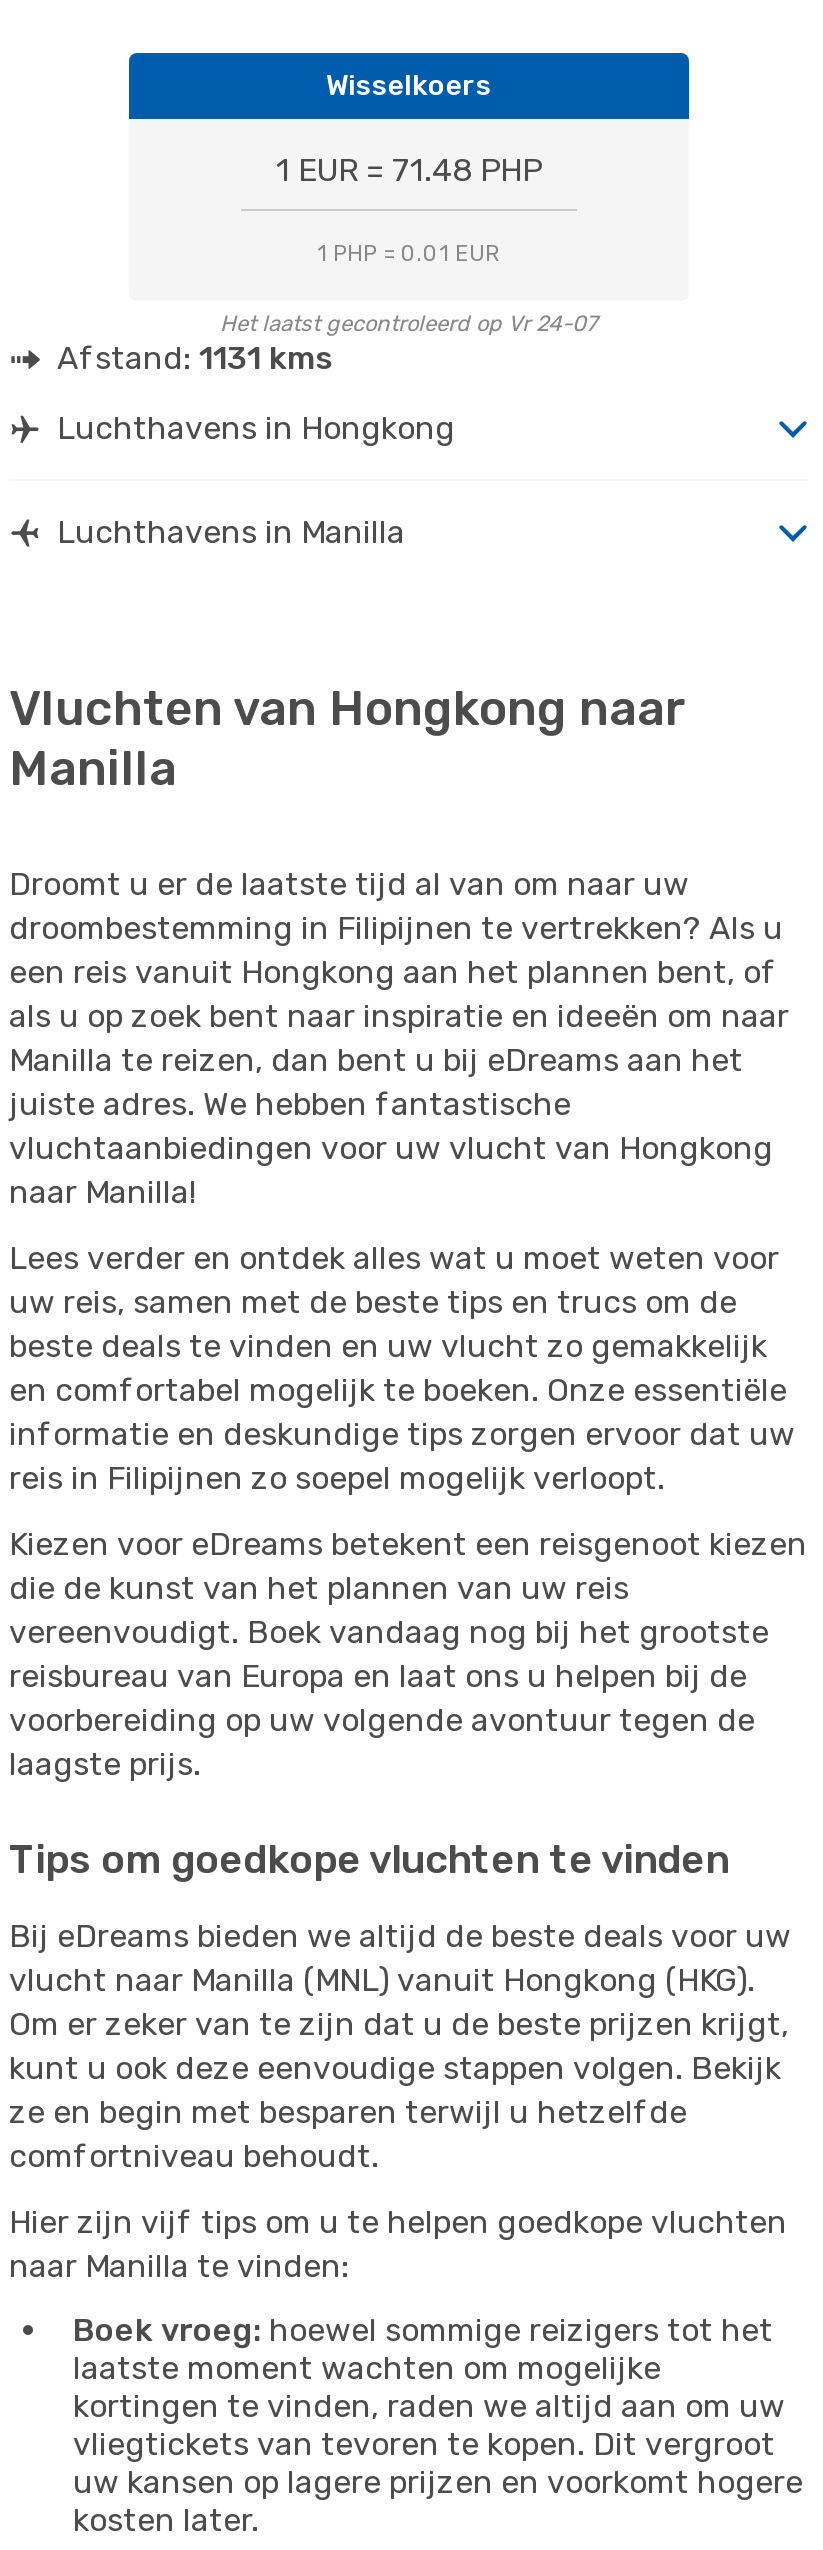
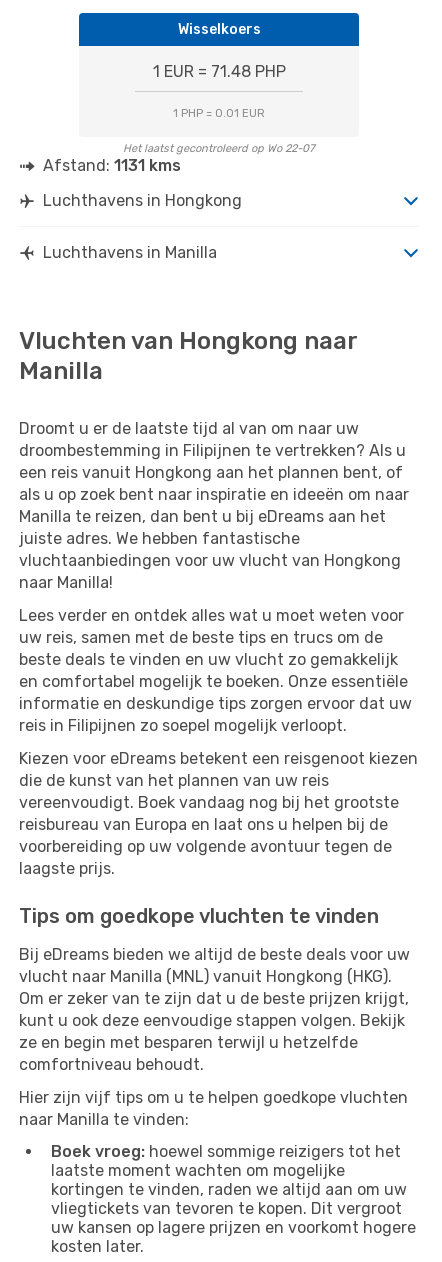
[220,311,598,337] Het laatst gecontroleerd op Vr 24-07 -> [123,142,315,155] Het laatst gecontroleerd op Wo 22-07

